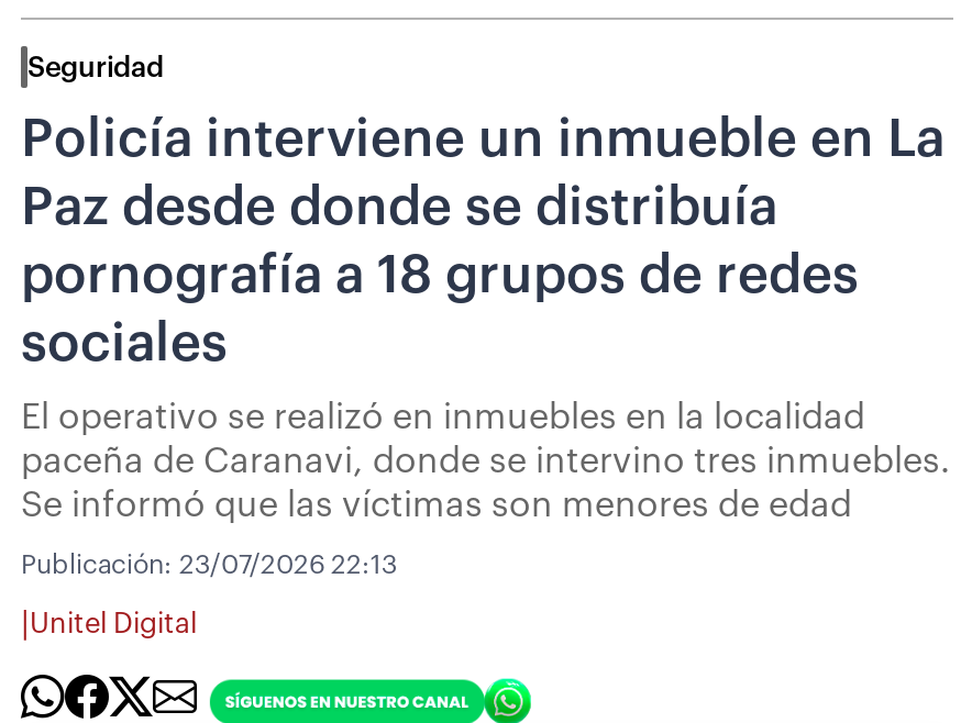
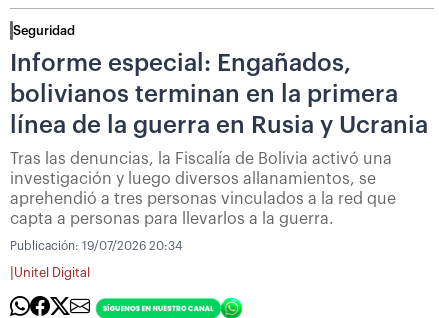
[21,112,945,369] Policía interviene un inmueble en La | Paz desde donde se distribuía | pornografía a 18 grupos de redes | sociales -> [10,51,428,137] Informe especial: Engañados, | bolivianos terminan en la primera | línea de la guerra en Rusia y Ucrania
[21,400,951,523] El operativo se realizó en inmuebles en la localidad | paceña de Caranavi, donde se intervino tres inmuebles. | Se informó que las víctimas son menores de edad -> [10,151,396,227] Tras las denuncias, la Fiscalía de Bolivia activó una | investigación y luego diversos allanamientos, se | aprehendió a tres personas vinculados a la red que | capta a personas para llevarlos a la guerra.
[21,551,397,578] Publicación: 23/07/2026 22:13 -> [10,240,182,252] Publicación: 19/07/2026 20:34

